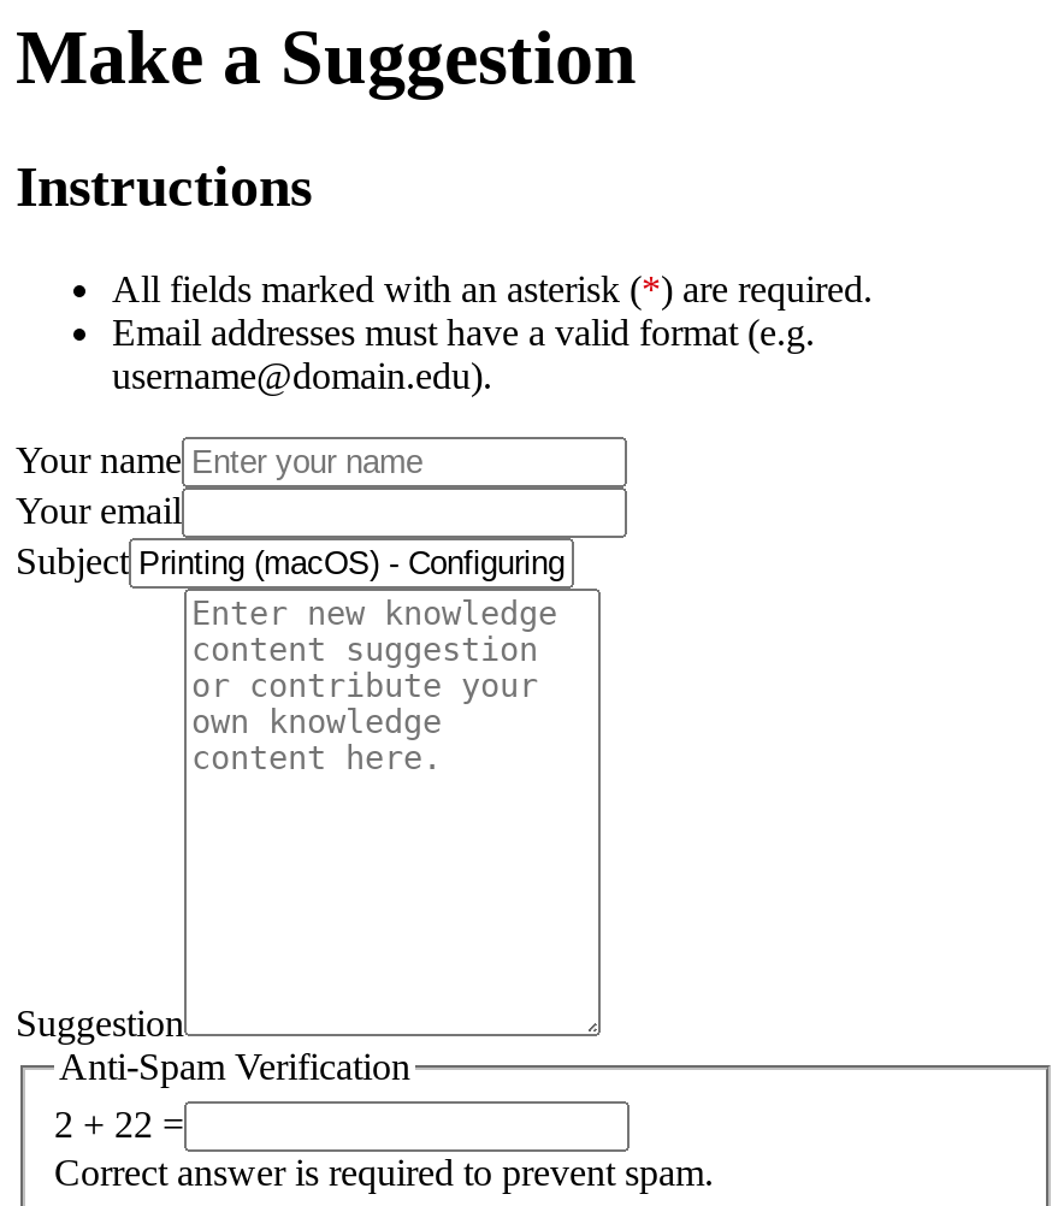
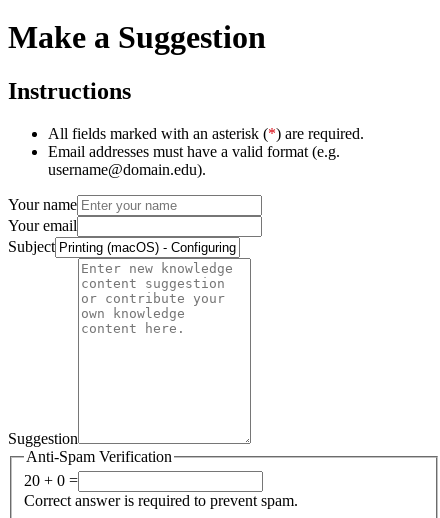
[54,1104,184,1145] 2 + 22 = -> [24,472,78,489] 20 + 0 =

